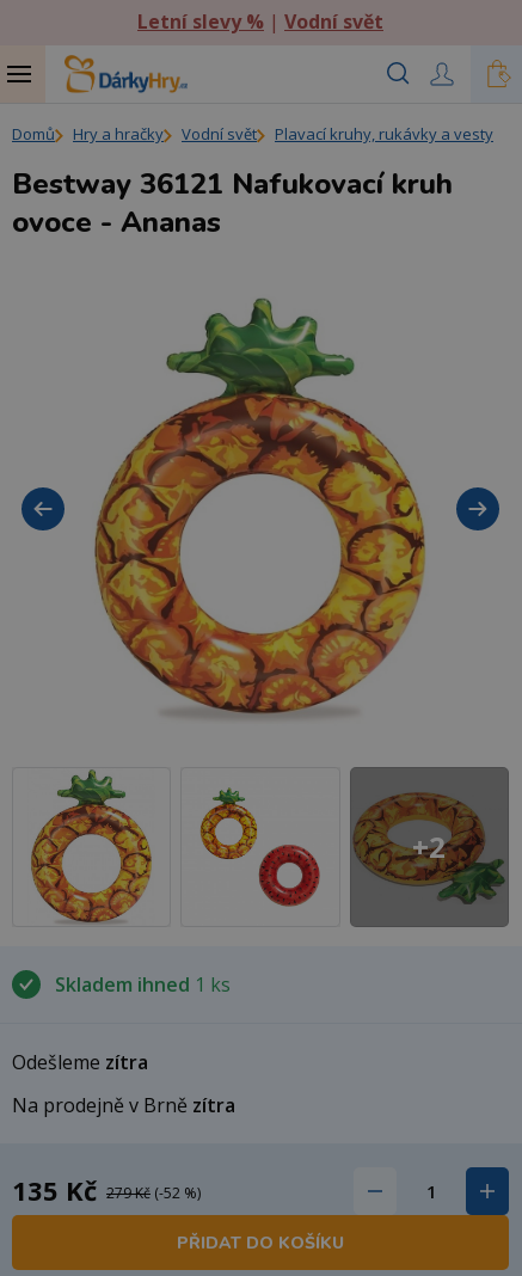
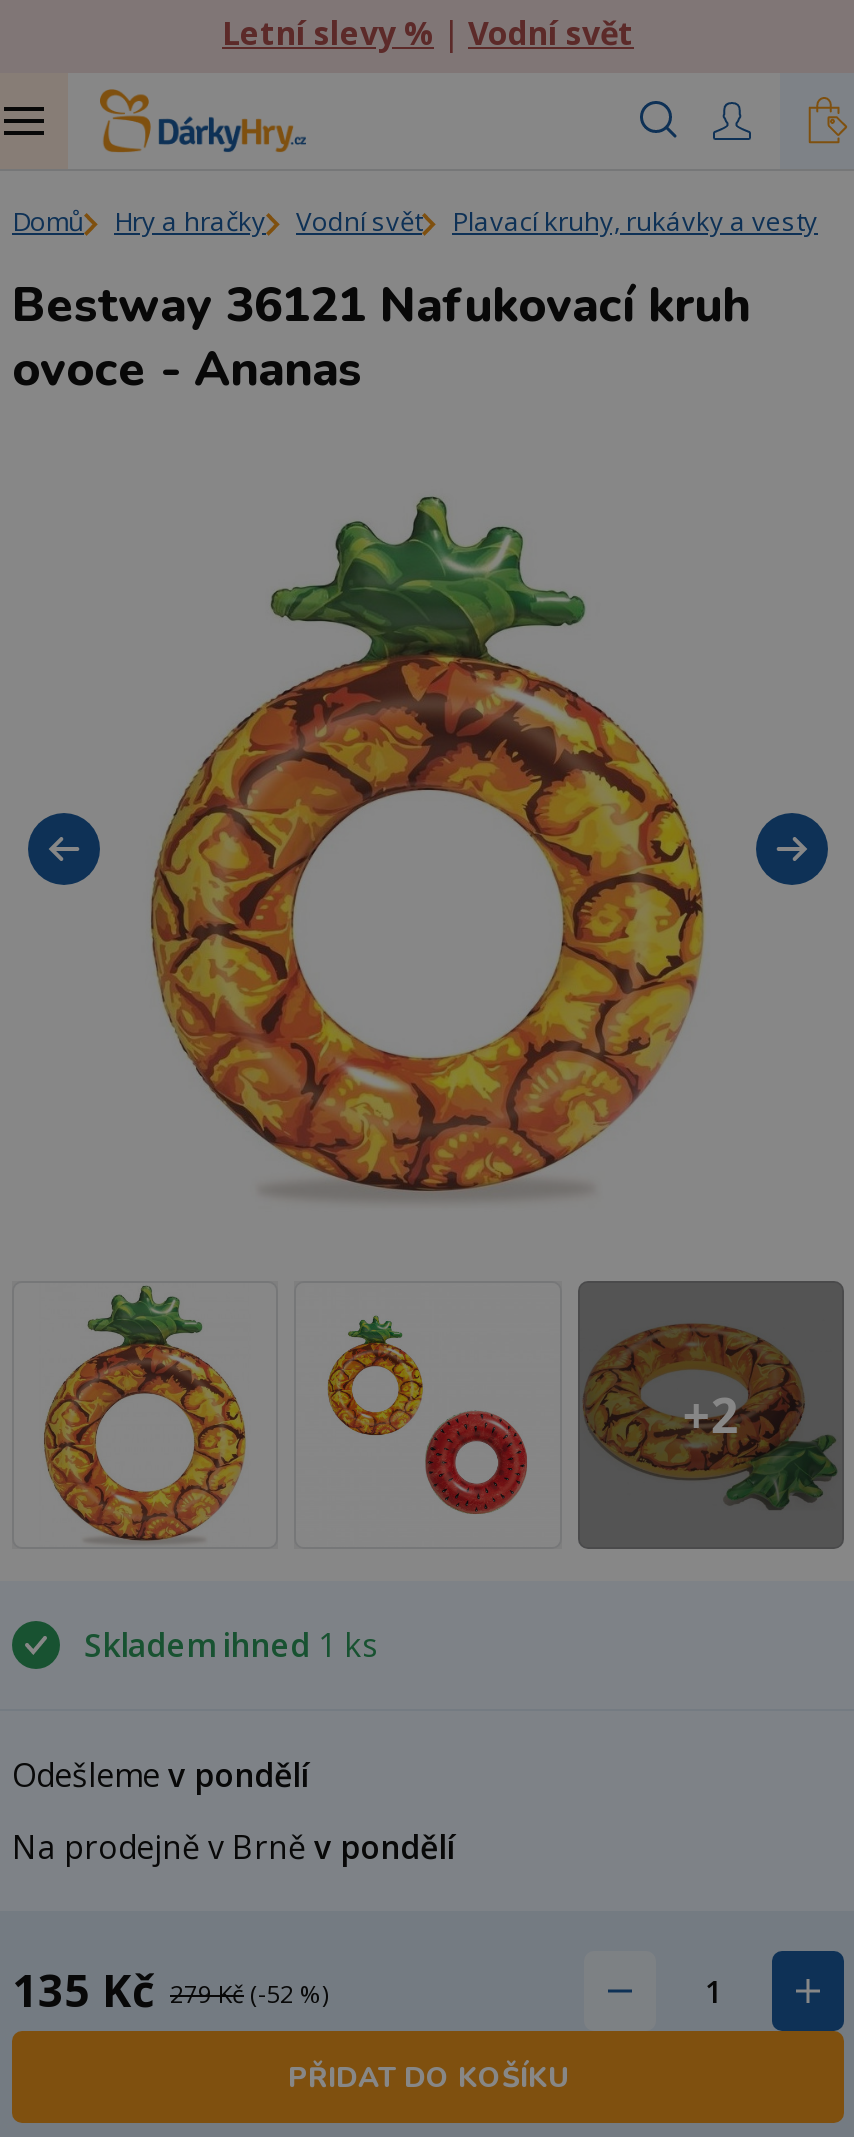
[12,1049,148,1075] Odešleme zítra -> [12,1752,308,1796] Odešleme v pondělí
[12,1092,235,1118] Na prodejně v Brně zítra -> [12,1824,454,1868] Na prodejně v Brně v pondělí

